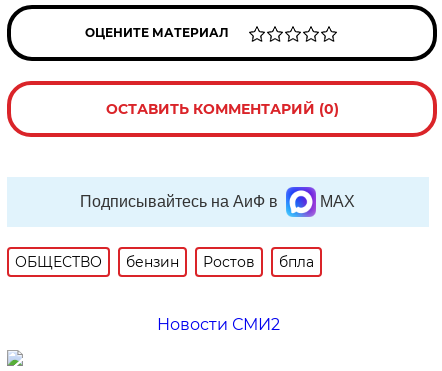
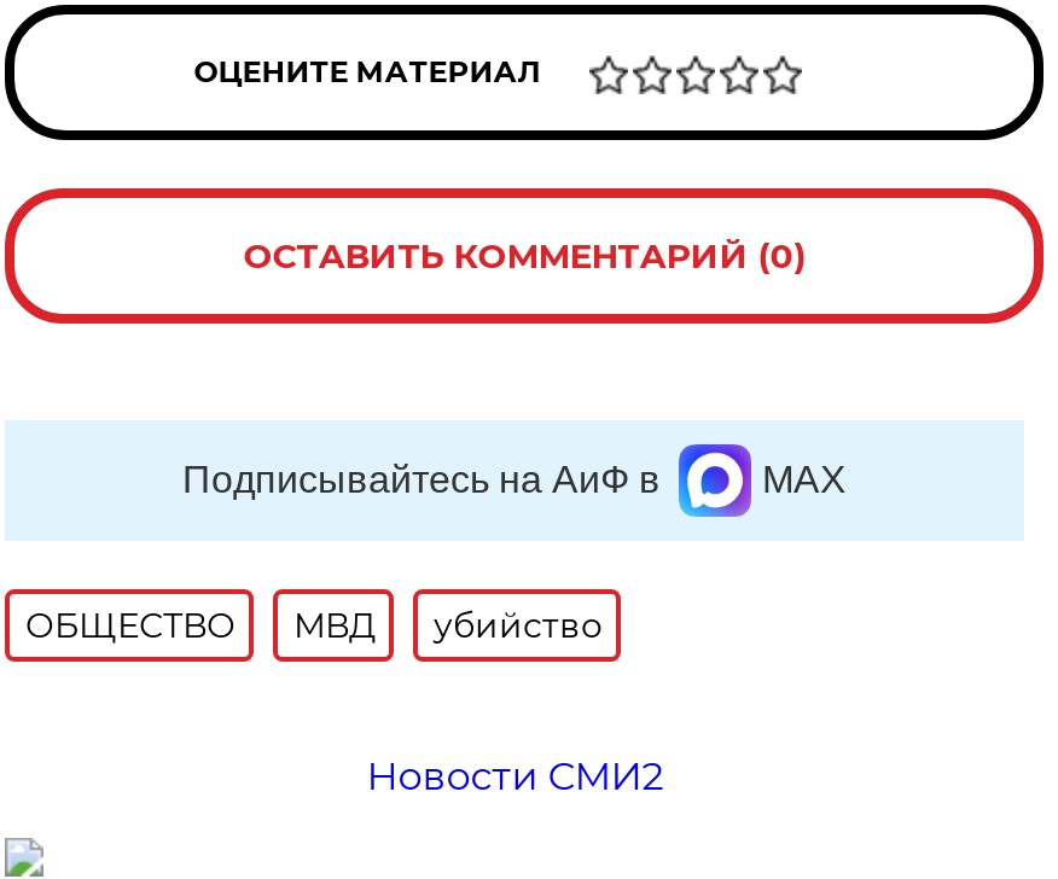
[126,253,314,271] бензин | Ростов | бпла -> [293,604,602,647] МВД | убийство

